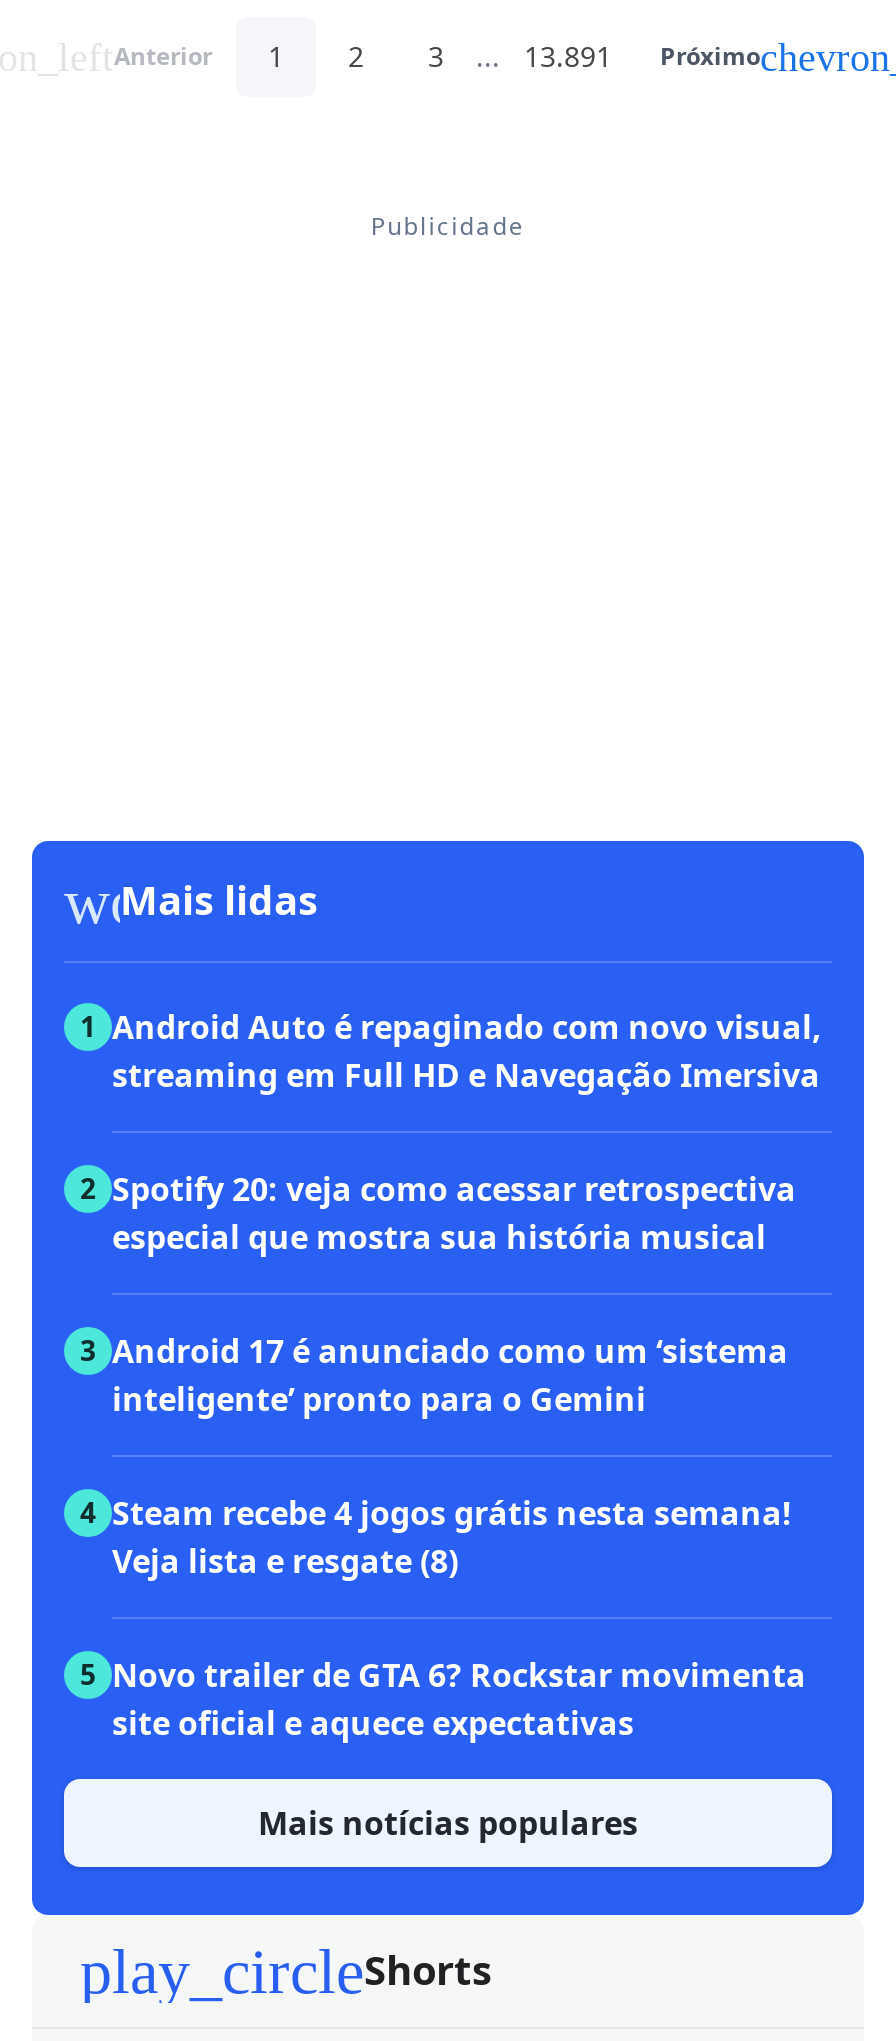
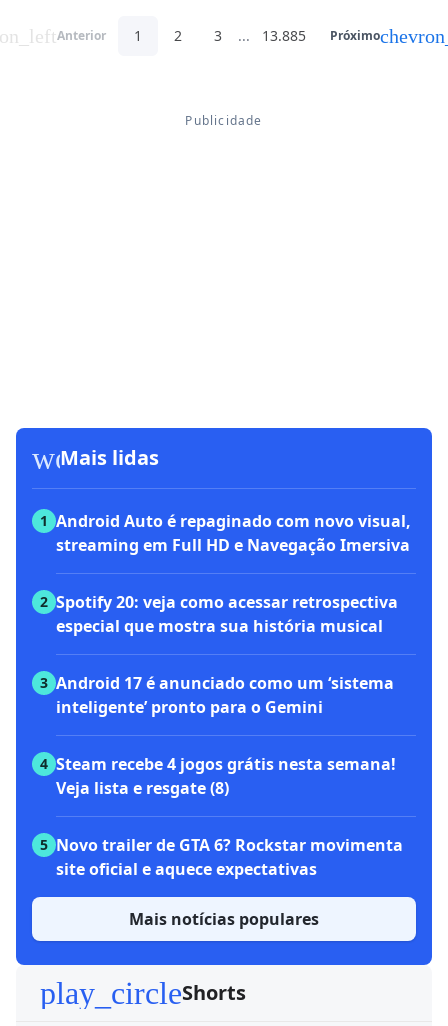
[524,37,612,75] 13.891 -> [262,26,306,45] 13.885

